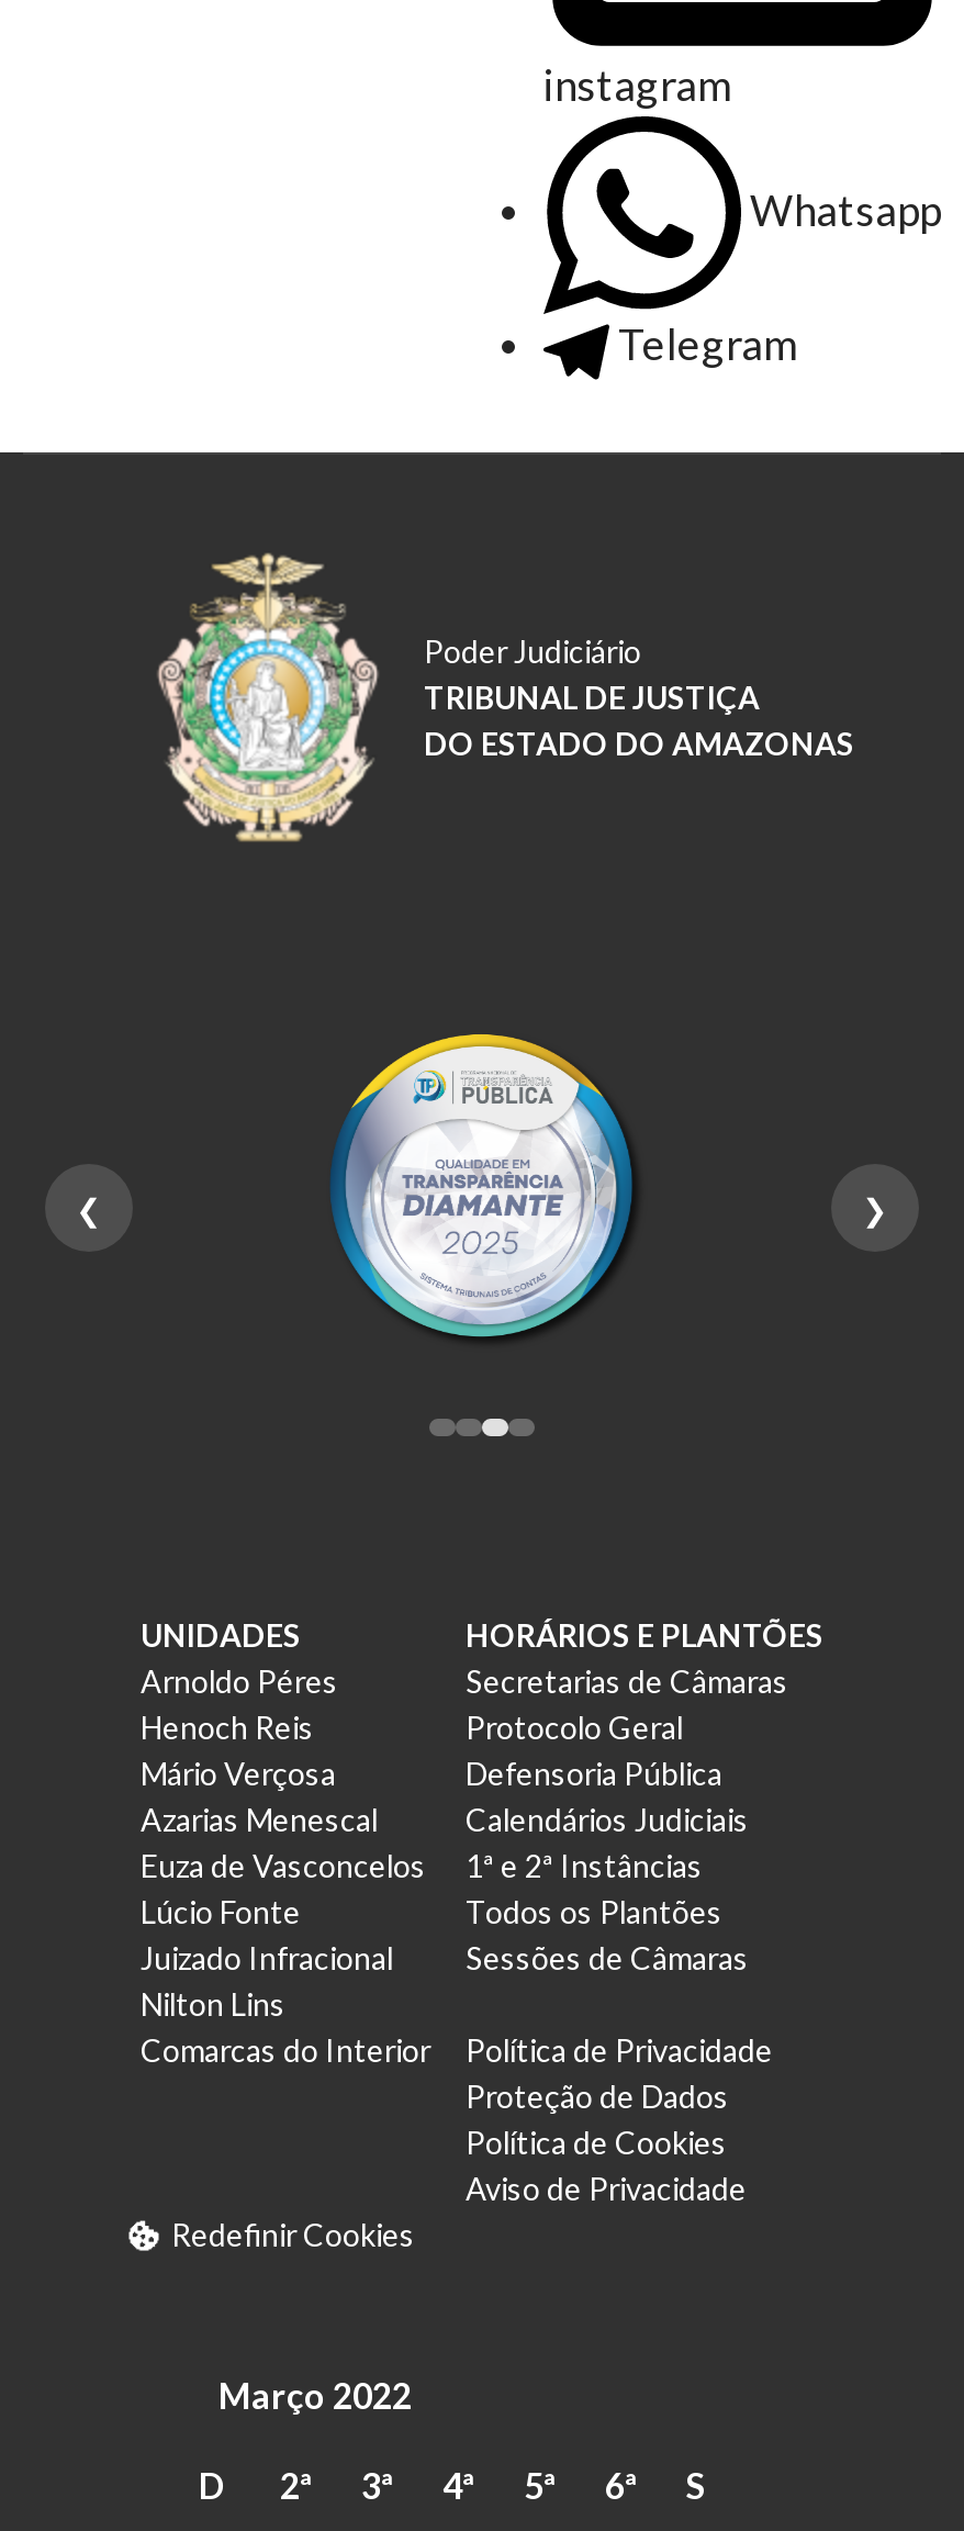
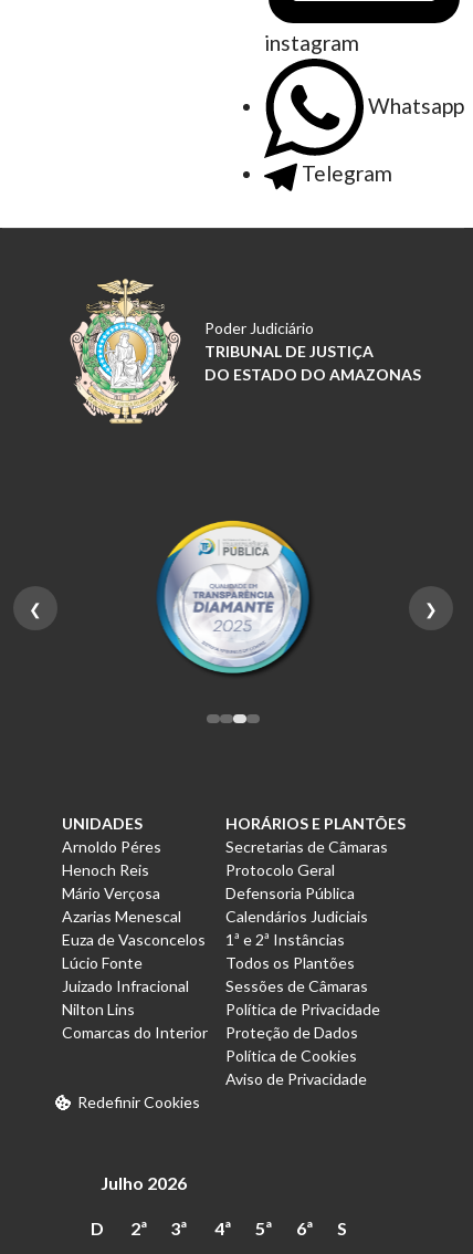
[218,2375,412,2416] Março 2022 -> [101,1173,187,1194] Julho 2026

